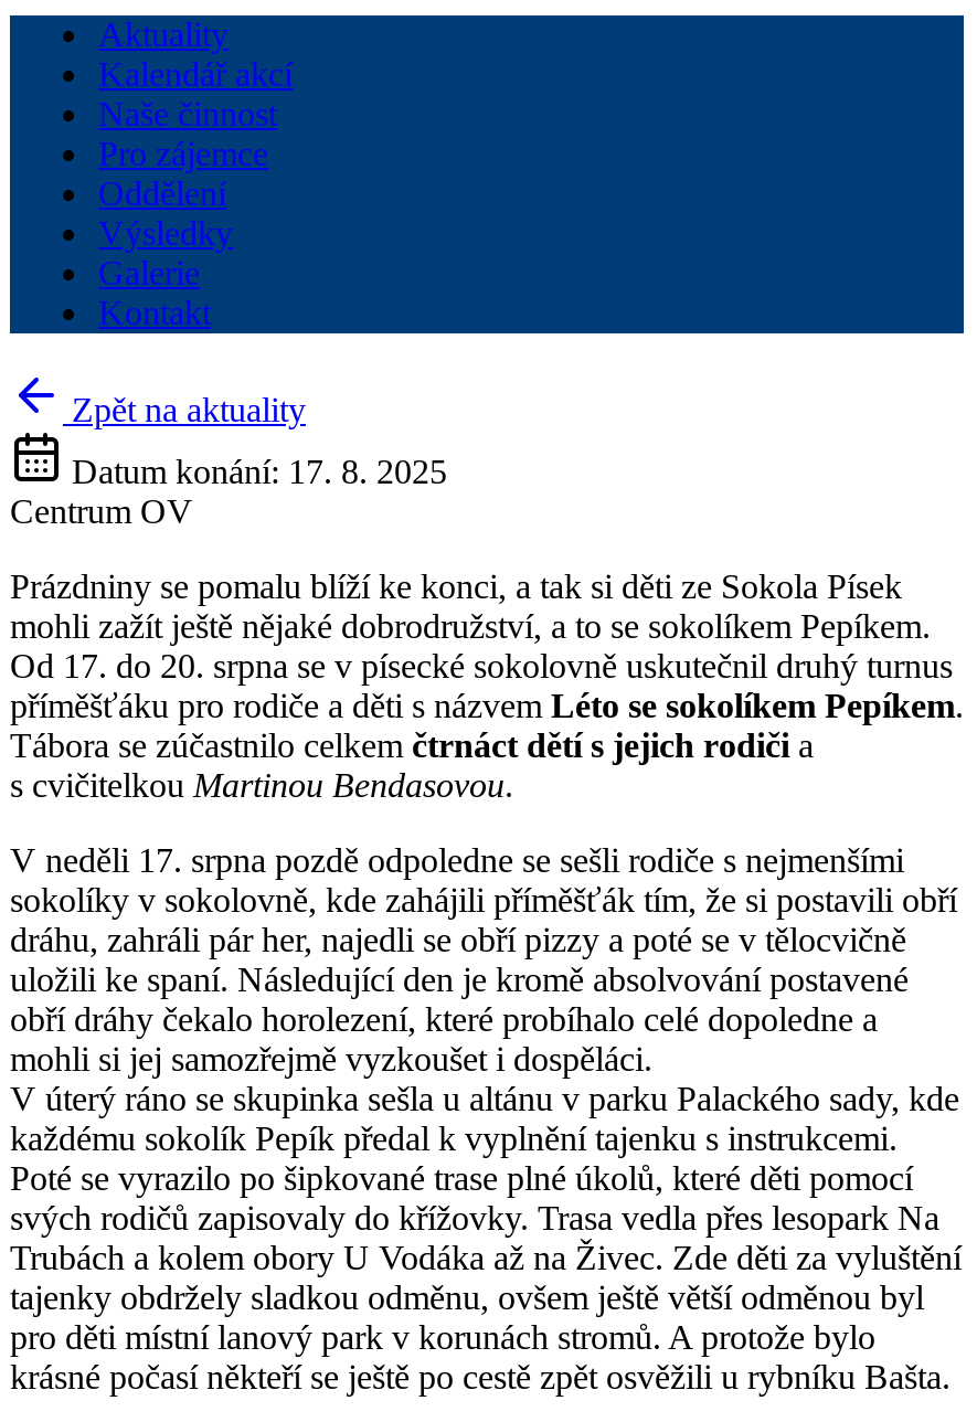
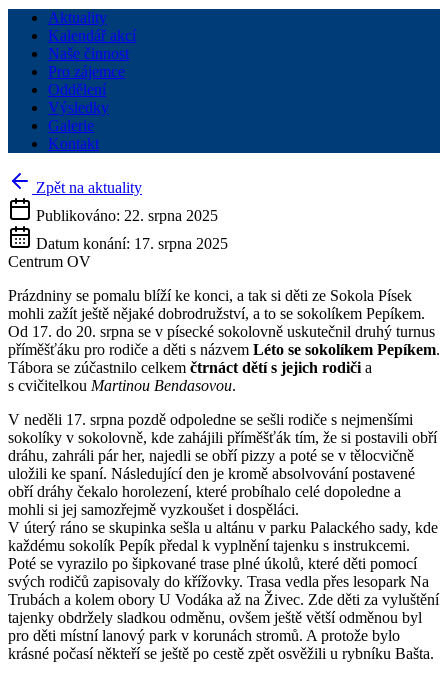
[72,453,447,491] Datum konání: 17. 8. 2025 -> [36,207,228,252] Publikováno: 22. srpna 2025 | Datum konání: 17. srpna 2025

